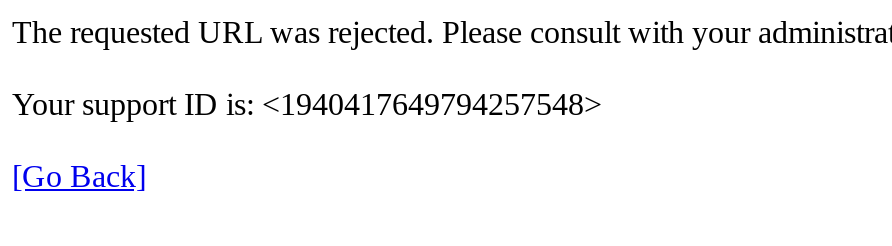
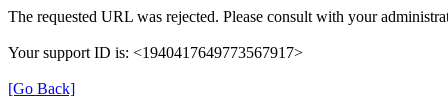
[12,87,602,121] Your support ID is: <1940417649794257548> -> [8,44,303,61] Your support ID is: <1940417649773567917>

